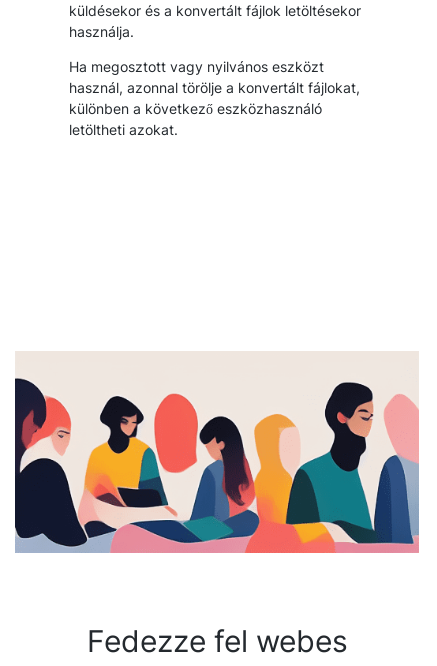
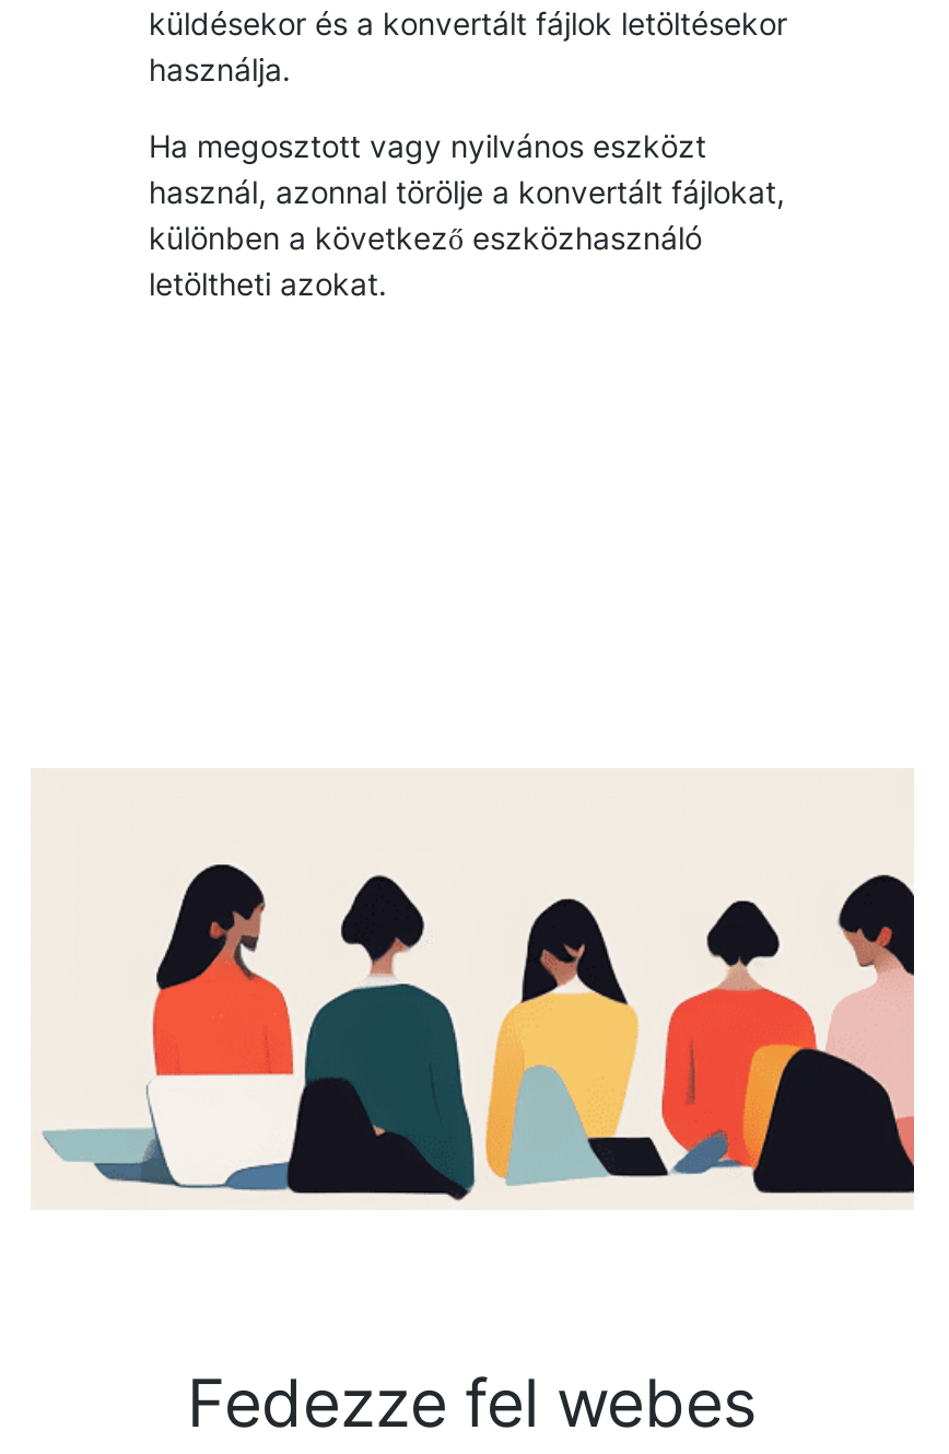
[14,377,419,554] [image] -> [31,827,916,1210] [image]

